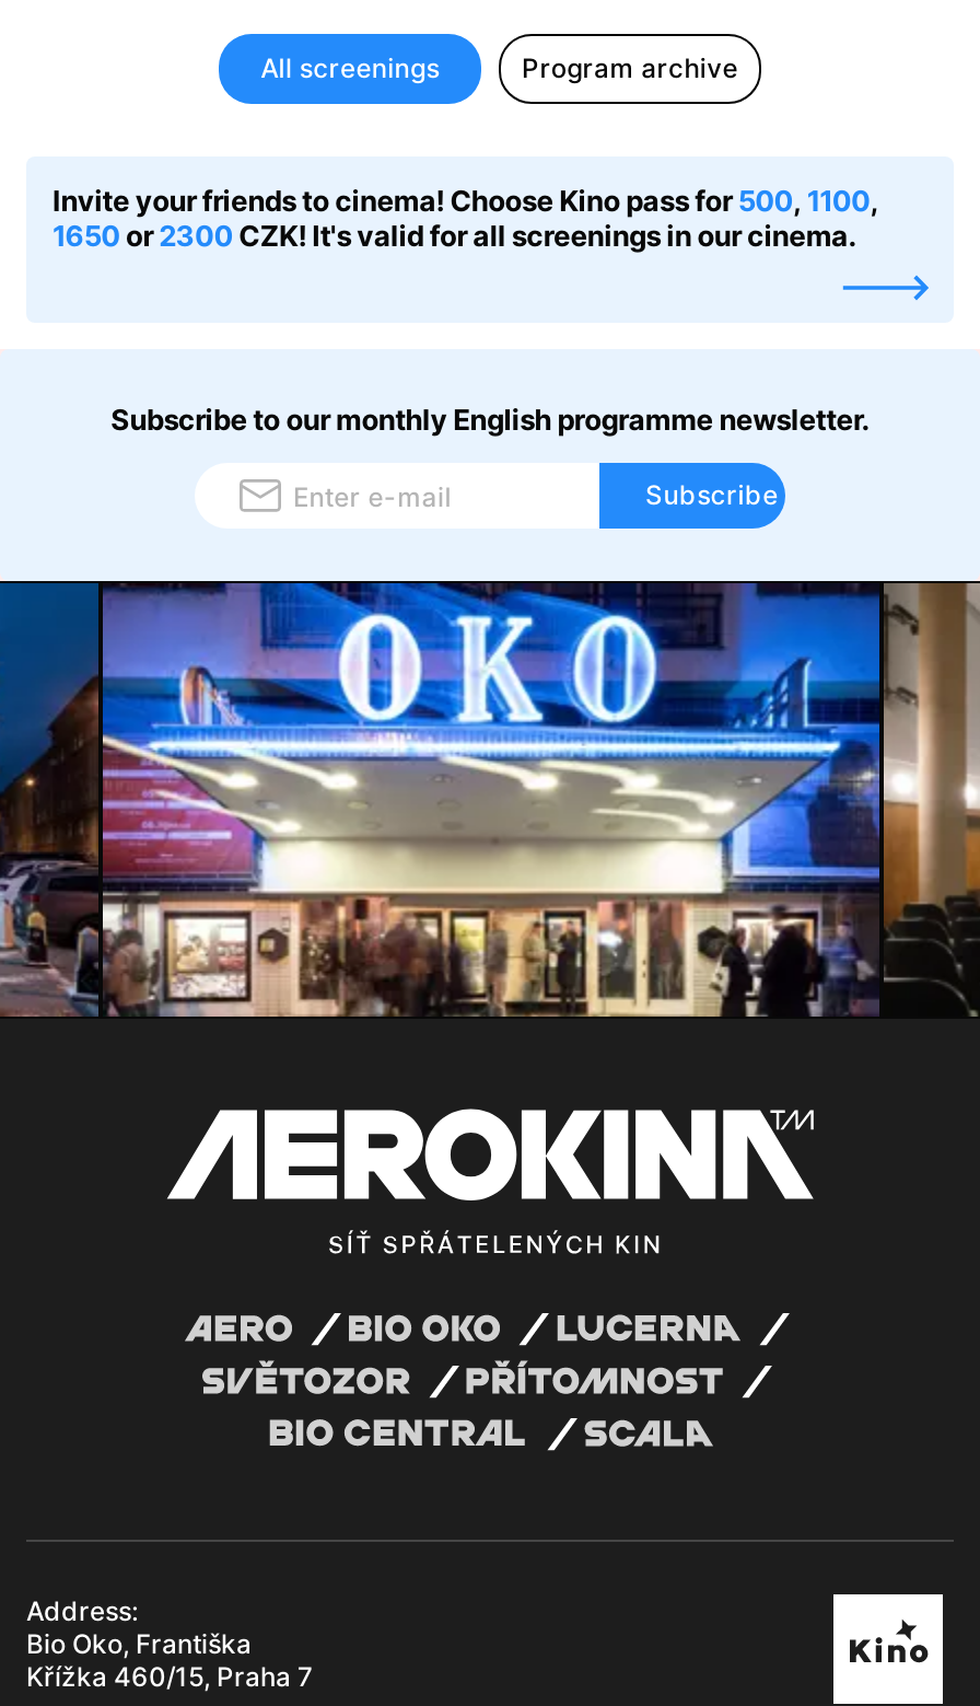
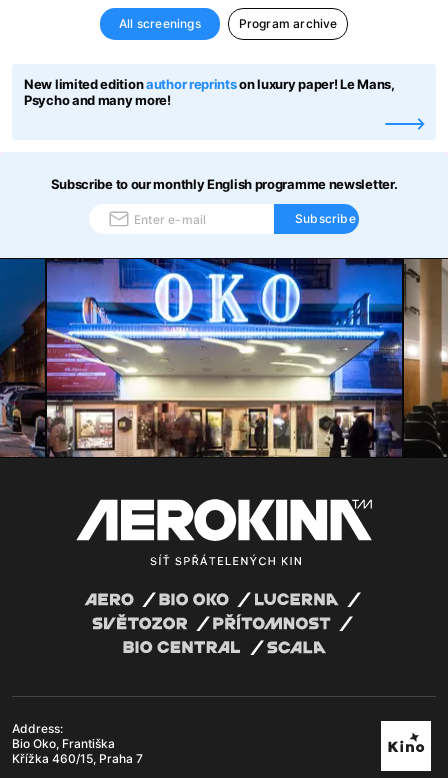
[52,183,878,253] Invite your friends to cinema! Choose Kino pass for 500, 1100, | 1650 or 2300 CZK! It's valid for all screenings in our cinema. -> [24,76,395,108] New limited edition author reprintson luxury paper! Le Mans, | Psycho and many more!

